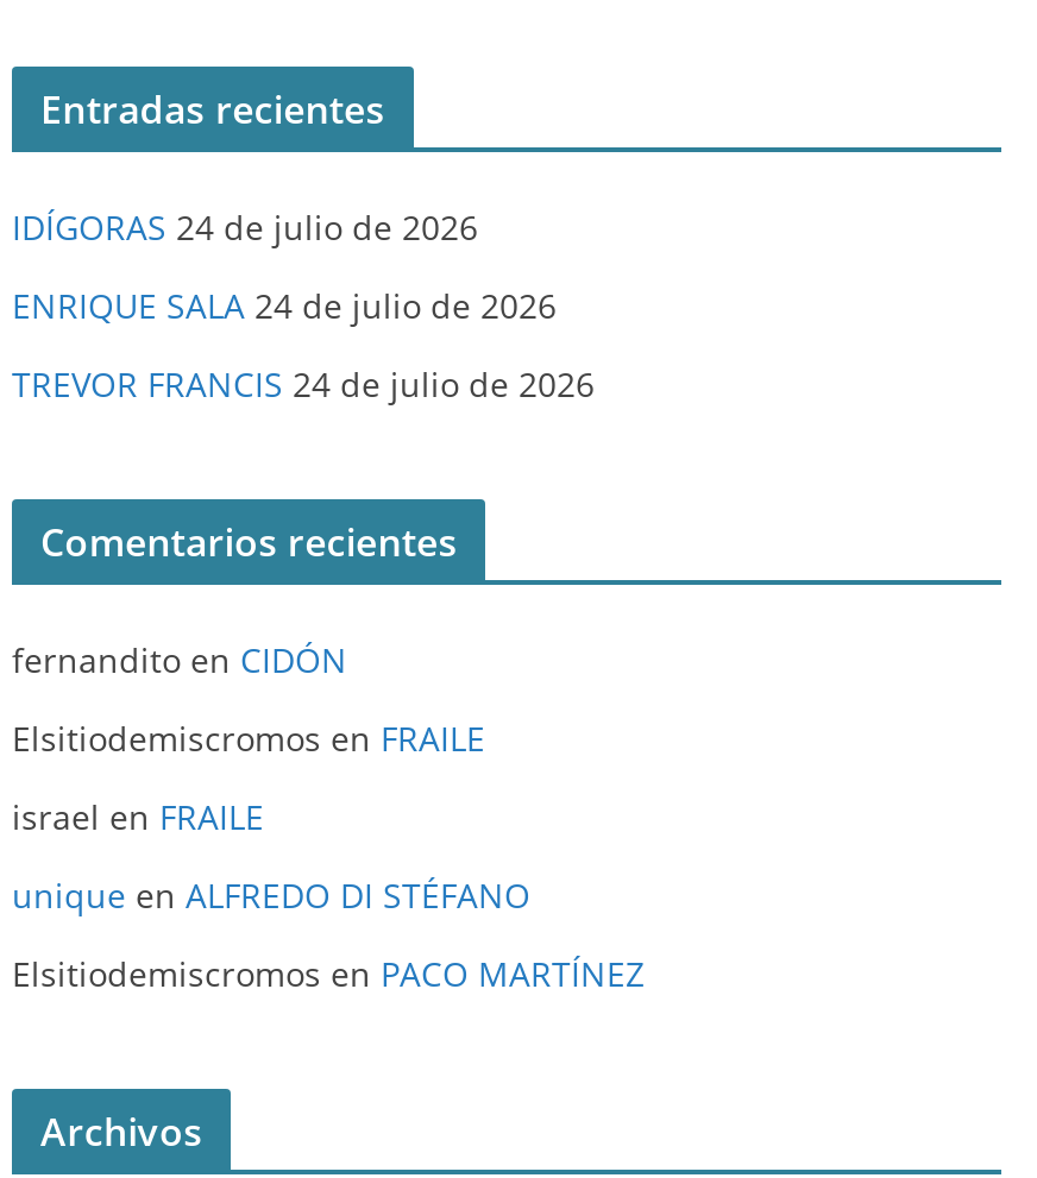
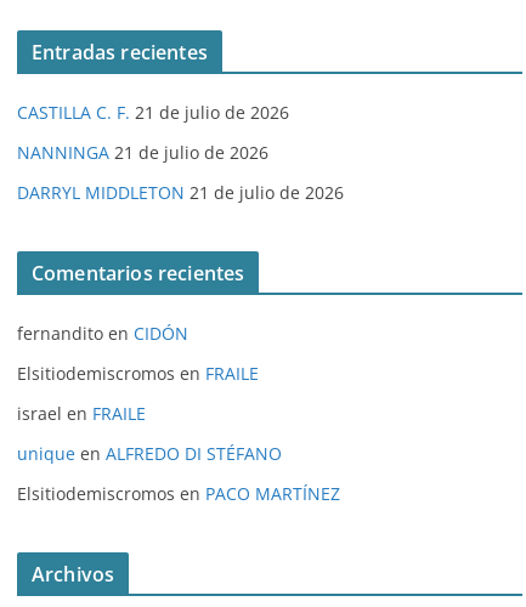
[12,205,478,250] IDÍGORAS 24 de julio de 2026 -> [17,101,289,124] CASTILLA C. F. 21 de julio de 2026
[12,283,557,329] ENRIQUE SALA 24 de julio de 2026 -> [17,141,268,164] NANNINGA 21 de julio de 2026
[12,362,595,407] TREVOR FRANCIS 24 de julio de 2026 -> [17,181,344,204] DARRYL MIDDLETON 21 de julio de 2026

